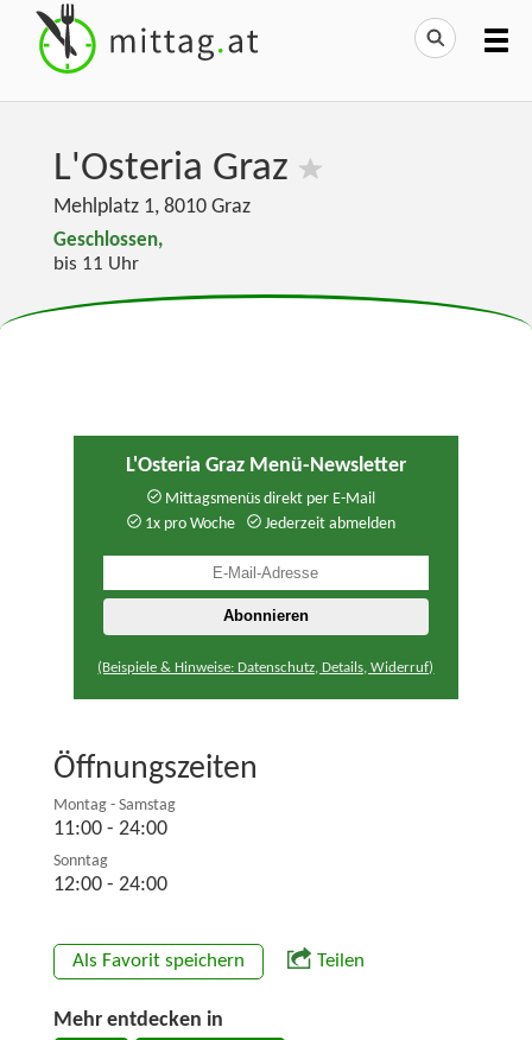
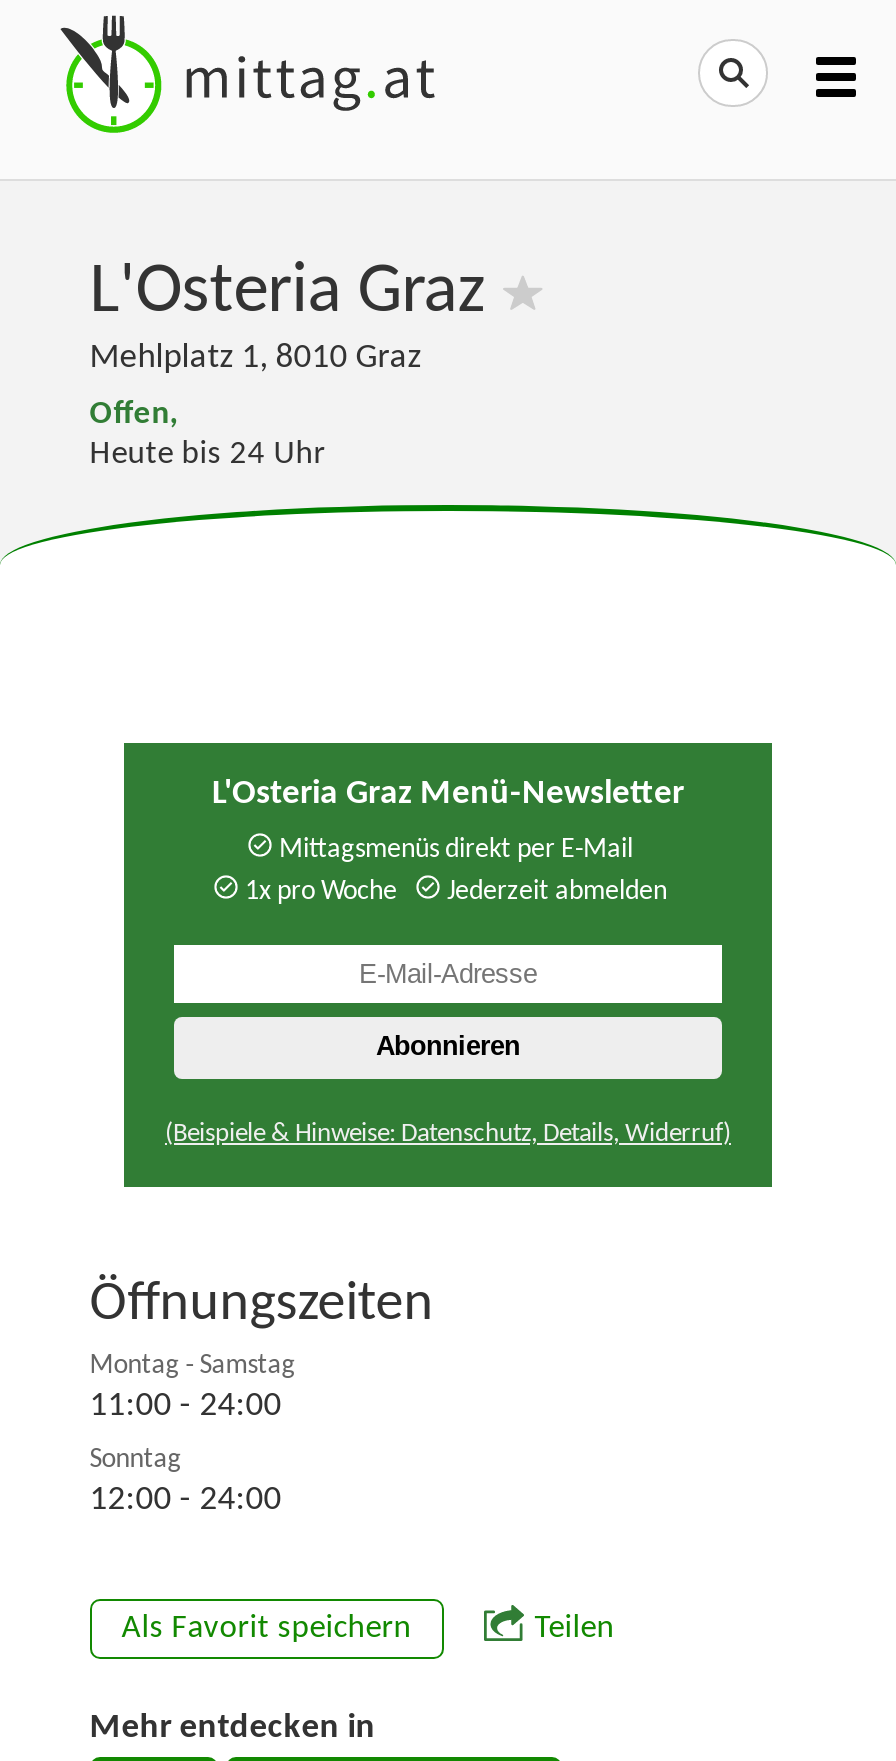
[53,232,162,275] Geschlossen, | bis 11 Uhr -> [90,400,326,472] Offen, | Heute bis 24 Uhr

